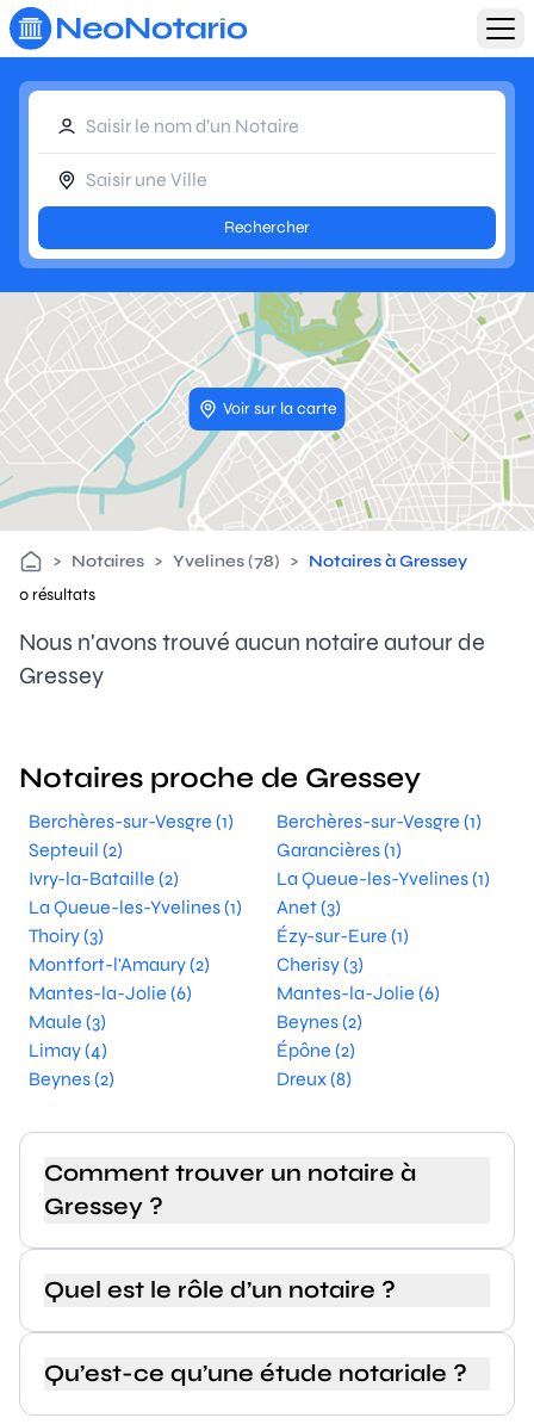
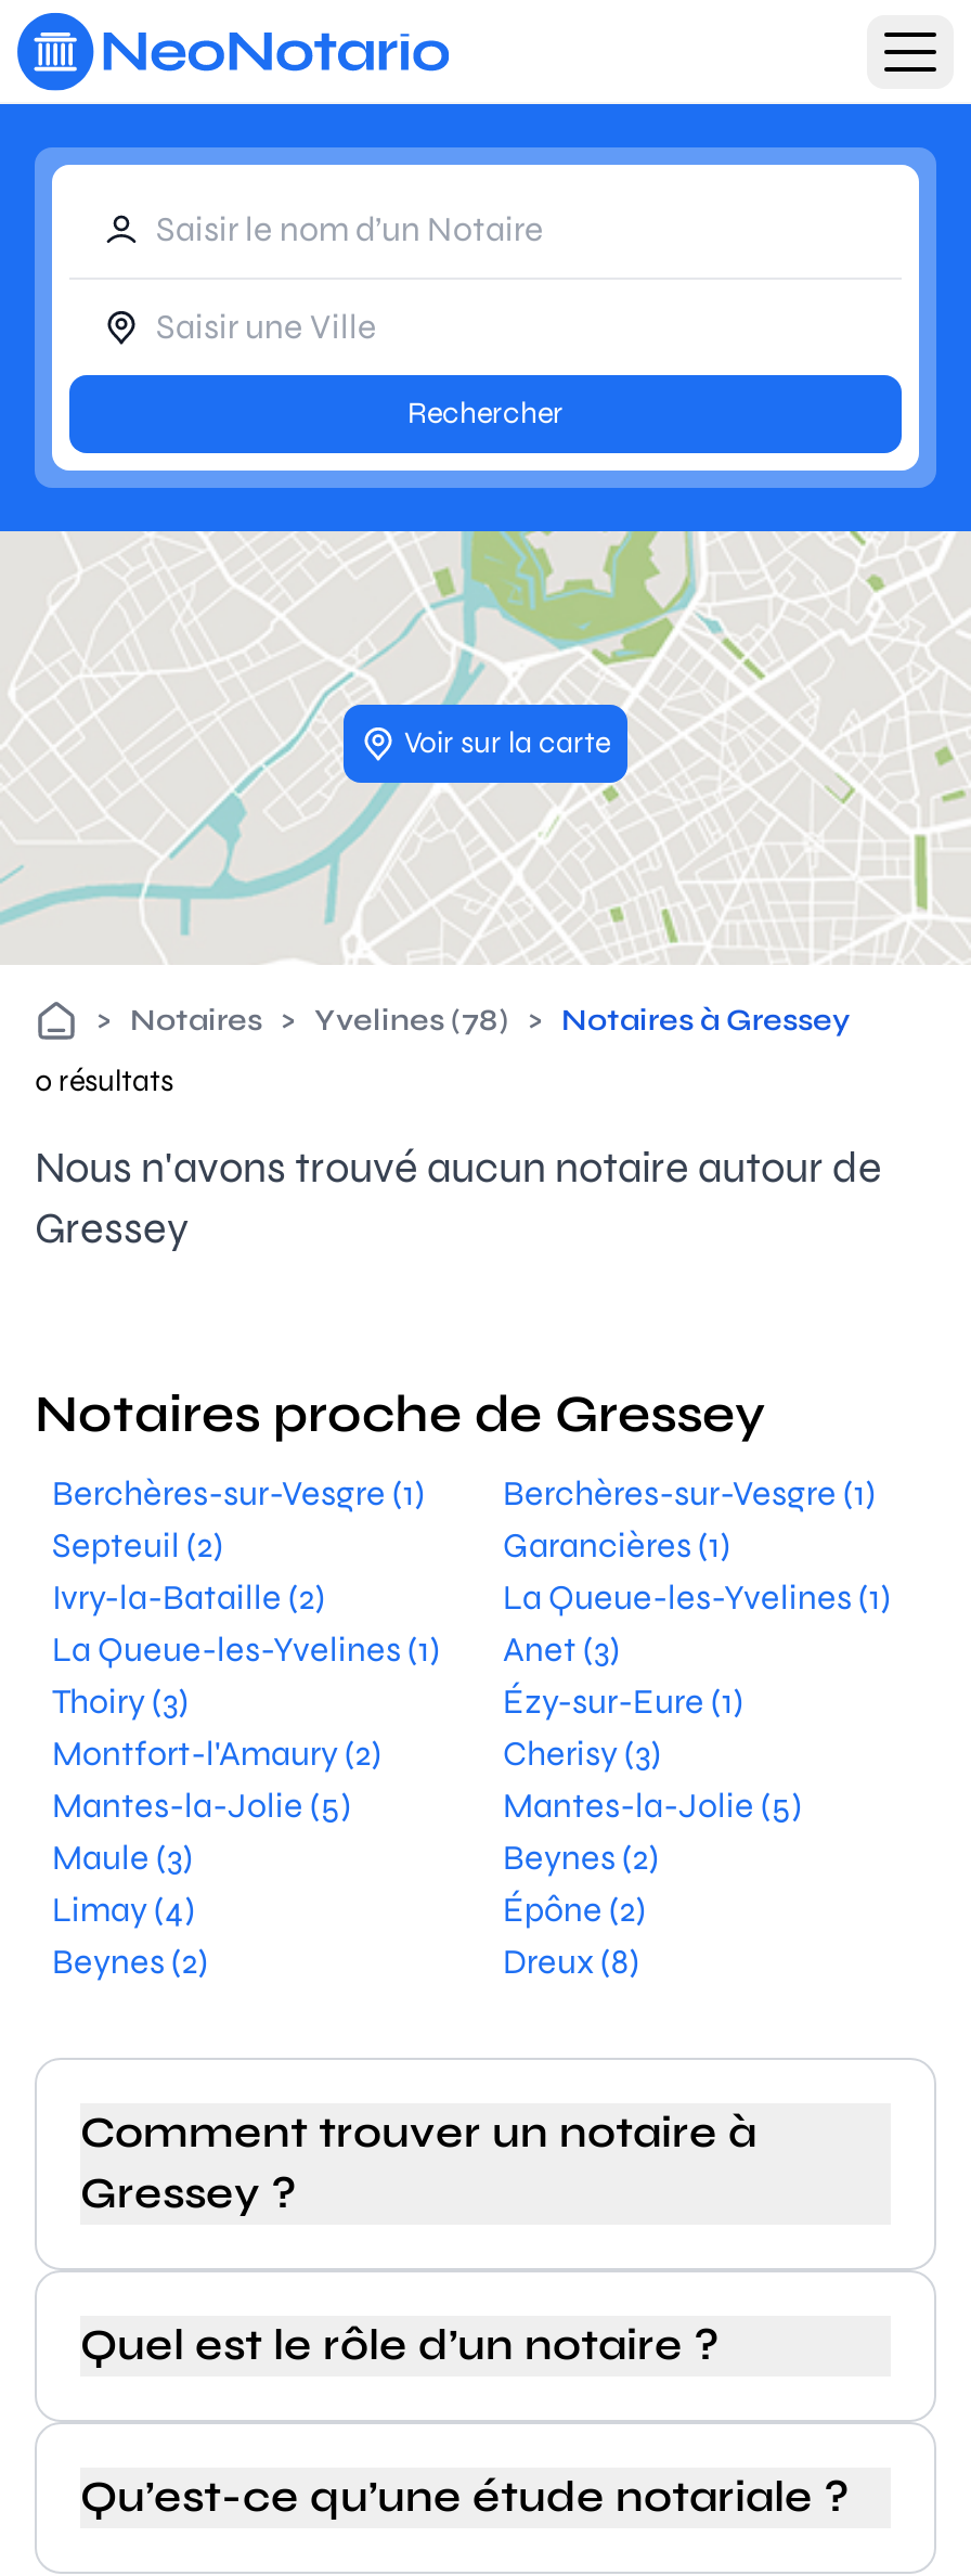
[29,982,192,1004] Mantes-la-Jolie (6) -> [52,1785,351,1826] Mantes-la-Jolie (5)
[277,982,440,1004] Mantes-la-Jolie (6) -> [503,1785,802,1826] Mantes-la-Jolie (5)

